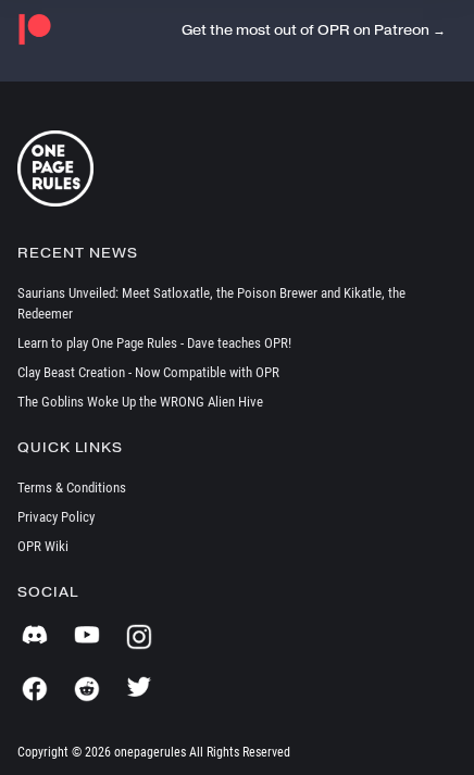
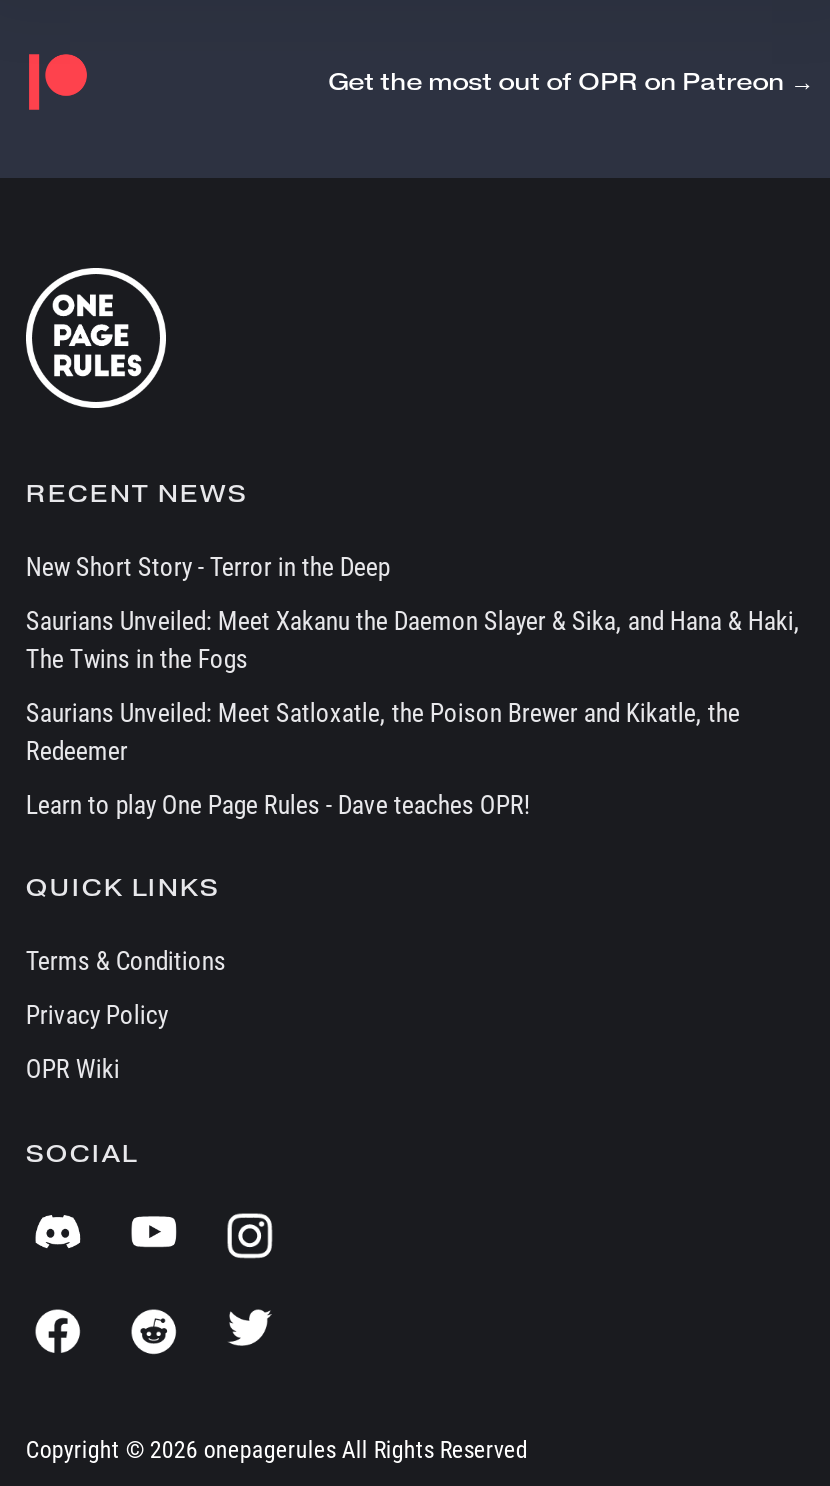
none -> [26,552,800,674] New Short Story - Terror in the Deep | Saurians Unveiled: Meet Xakanu the Daemon Slayer & Sika, and Hana & Haki, | The Twins in the Fogs
moved [17,285,405,351] -> [26,698,740,820]: Saurians Unveiled: Meet Satloxatle, the Poison Brewer and Kikatle, the | Redeemer | Learn to play One Page Rules - Dave teaches OPR!
[17,364,279,410] Clay Beast Creation - Now Compatible with OPR | The Goblins Woke Up the WRONG Alien Hive -> none

